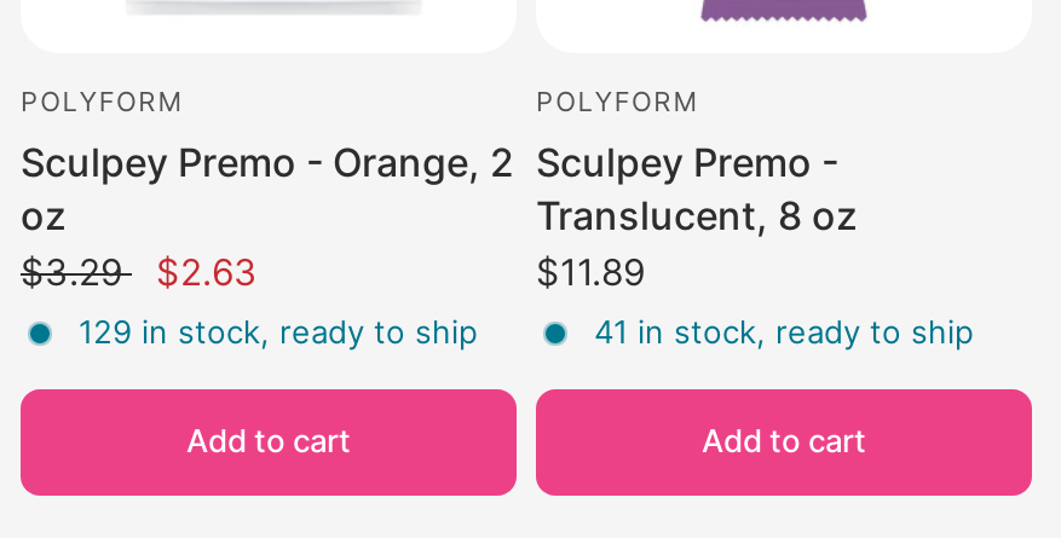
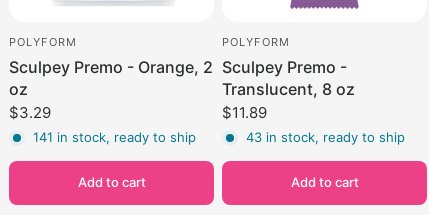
[21,249,478,352] $3.29 $2.63 | 129 in stock, ready to ship -> [9,103,196,145] $3.29 | 141 in stock, ready to ship
[594,313,974,352] 41 in stock, ready to ship -> [246,129,405,145] 43 in stock, ready to ship

